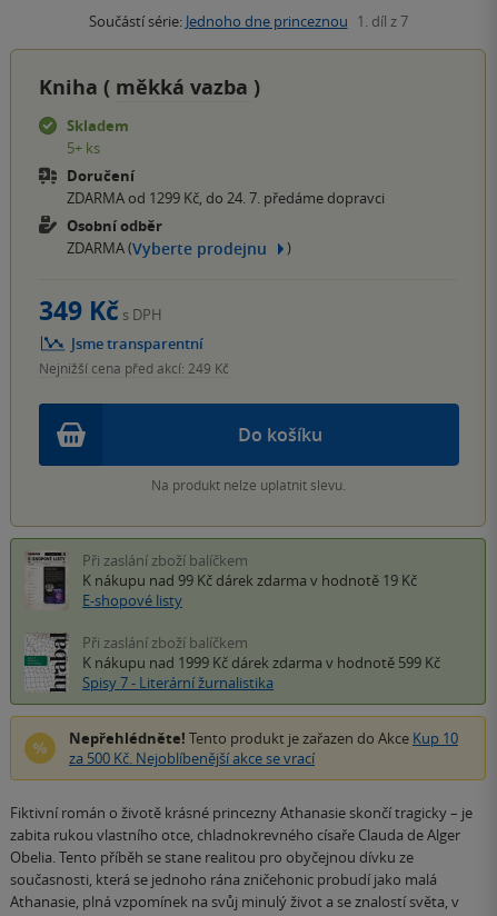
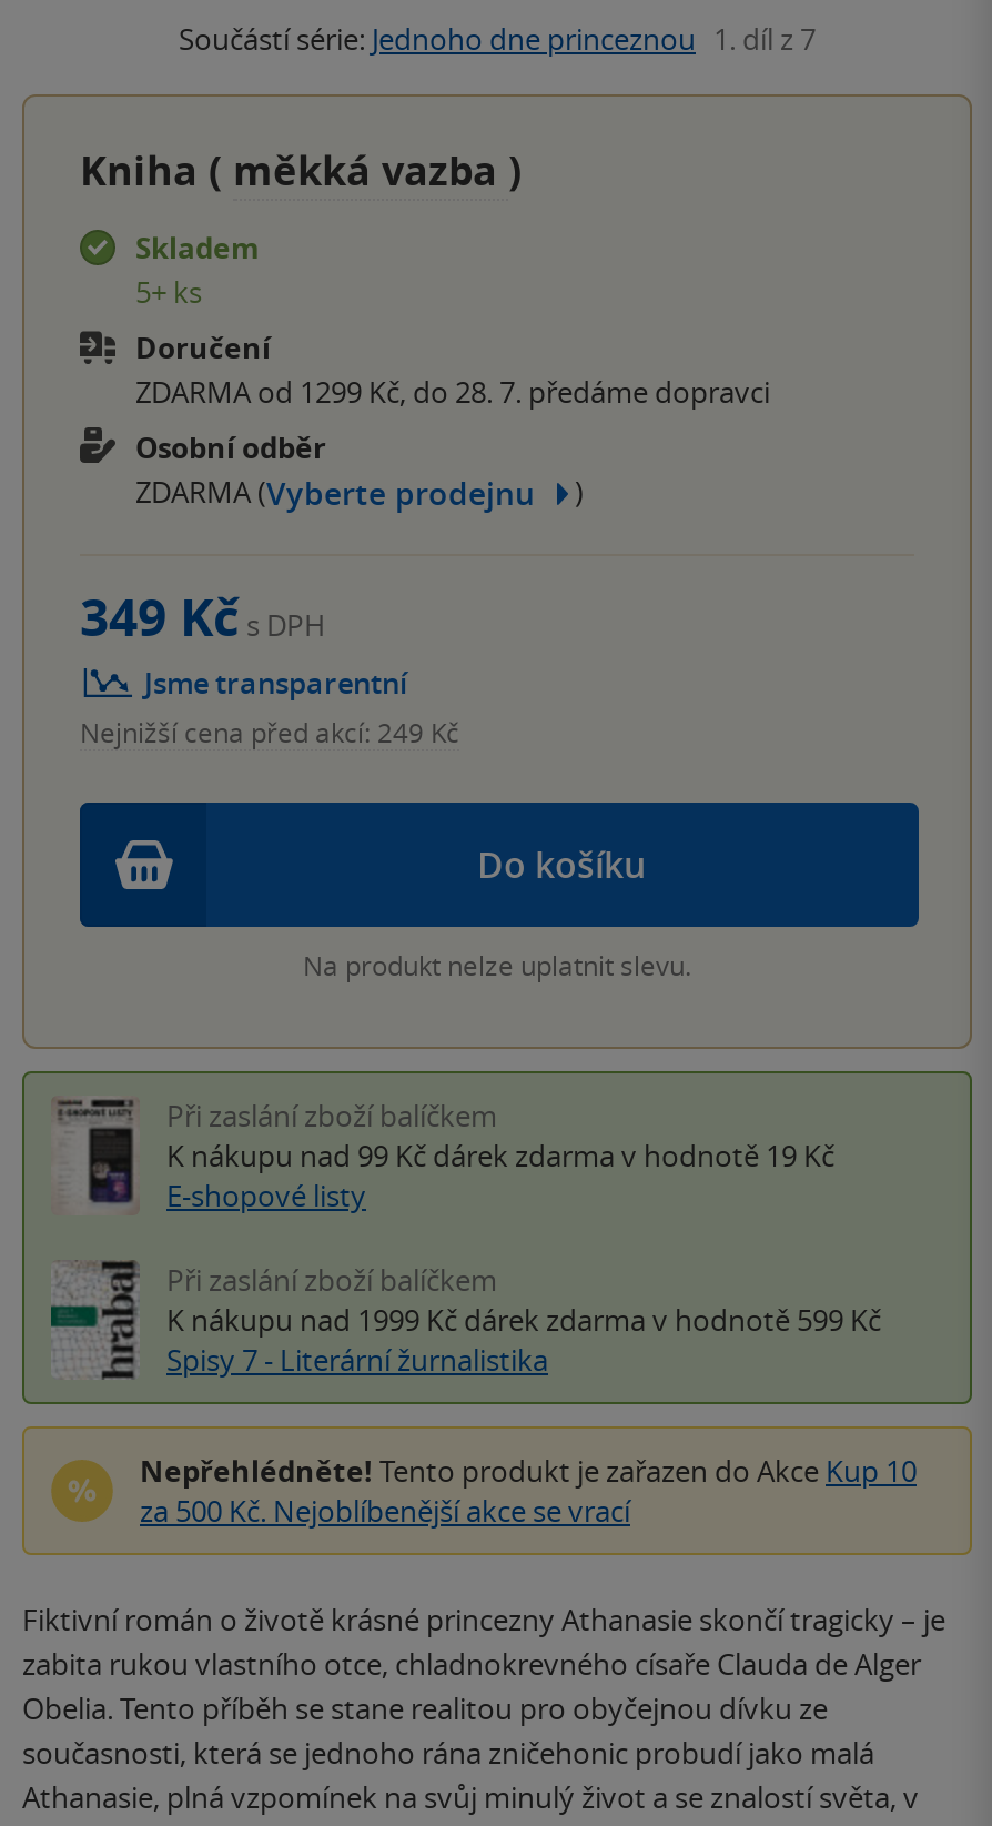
[67,188,385,208] ZDARMA od 1299 Kč, do 24. 7. předáme dopravci -> [135,372,770,412] ZDARMA od 1299 Kč, do 28. 7. předáme dopravci

